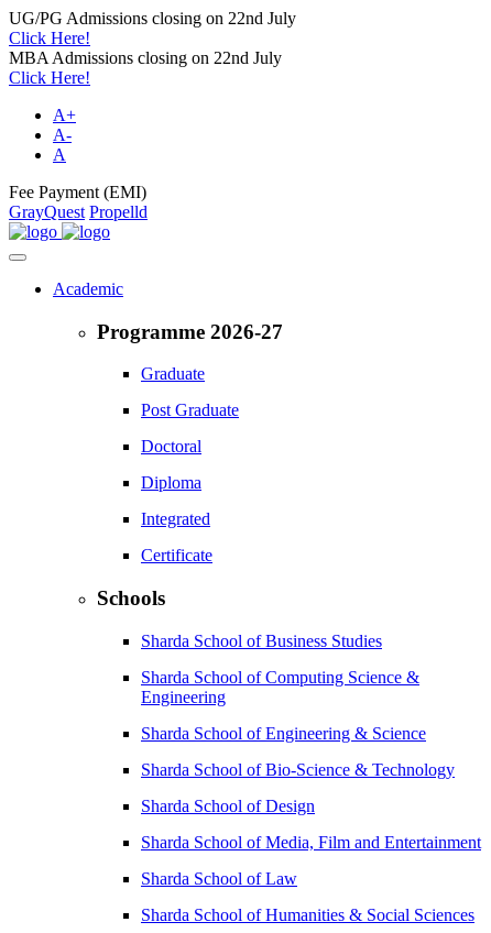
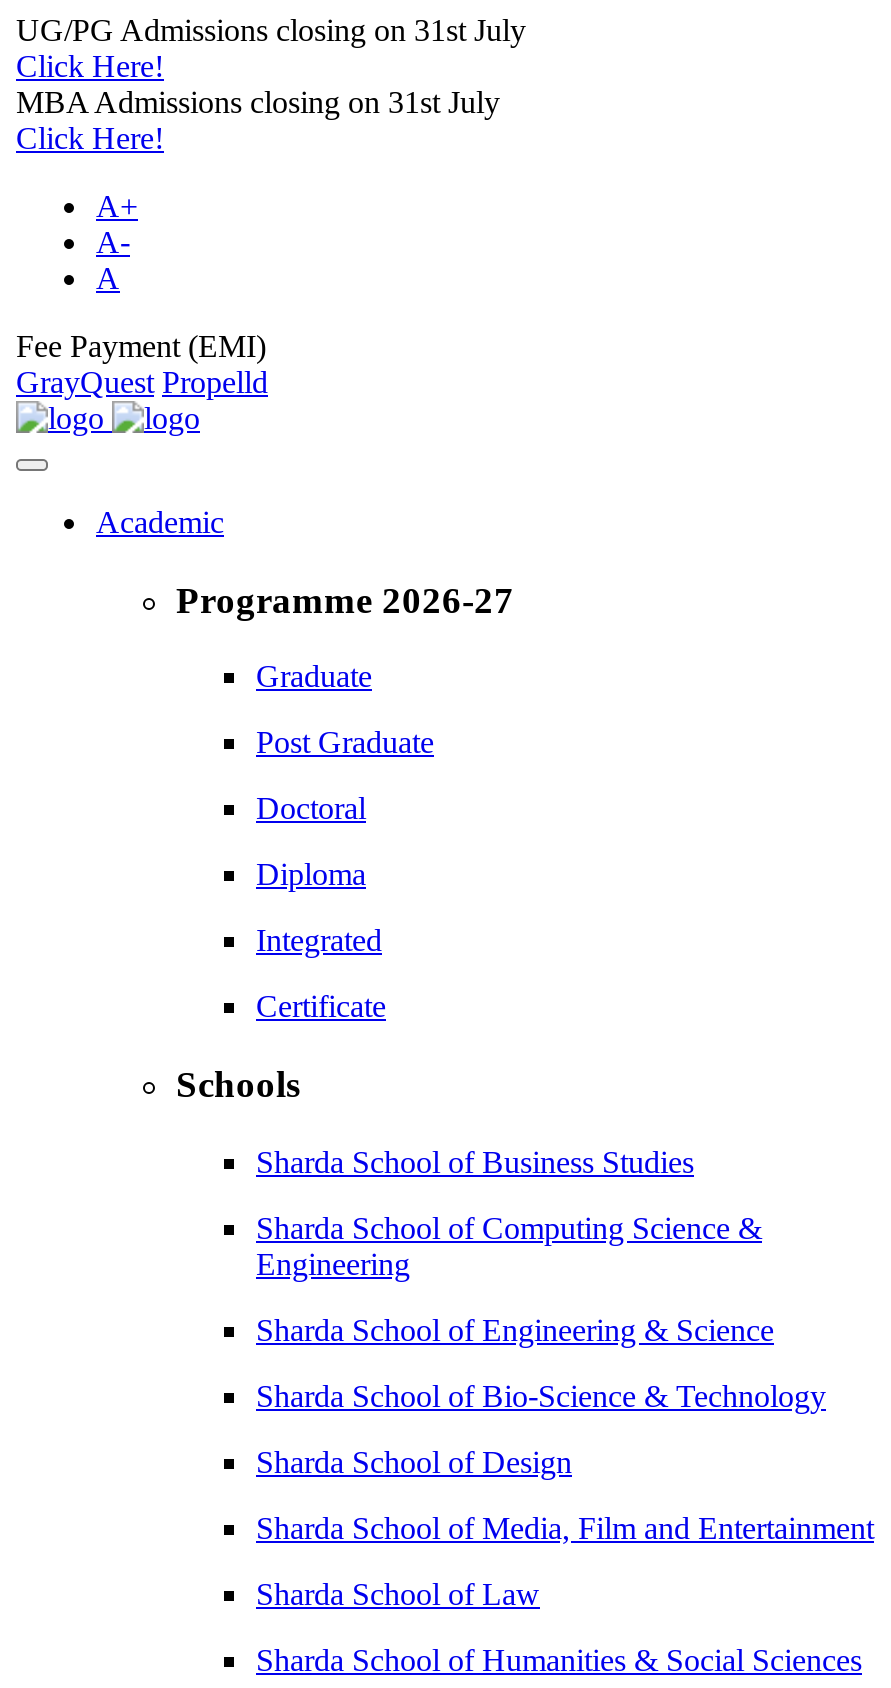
[9,9,296,28] UG/PG Admissions closing on 22nd July -> [16,13,526,47] UG/PG Admissions closing on 31st July
[9,48,282,67] MBA Admissions closing on 22nd July -> [16,85,500,119] MBA Admissions closing on 31st July

